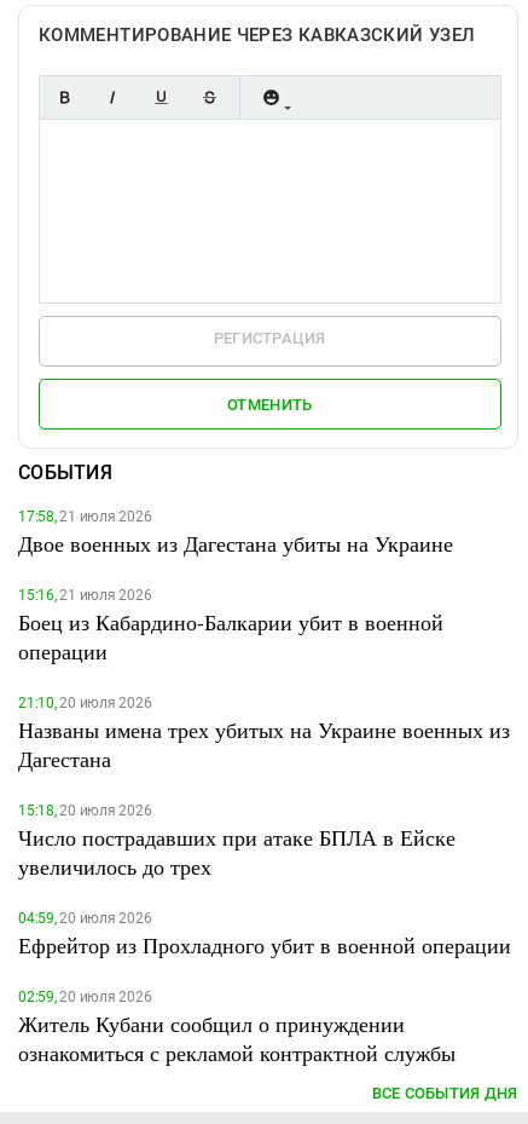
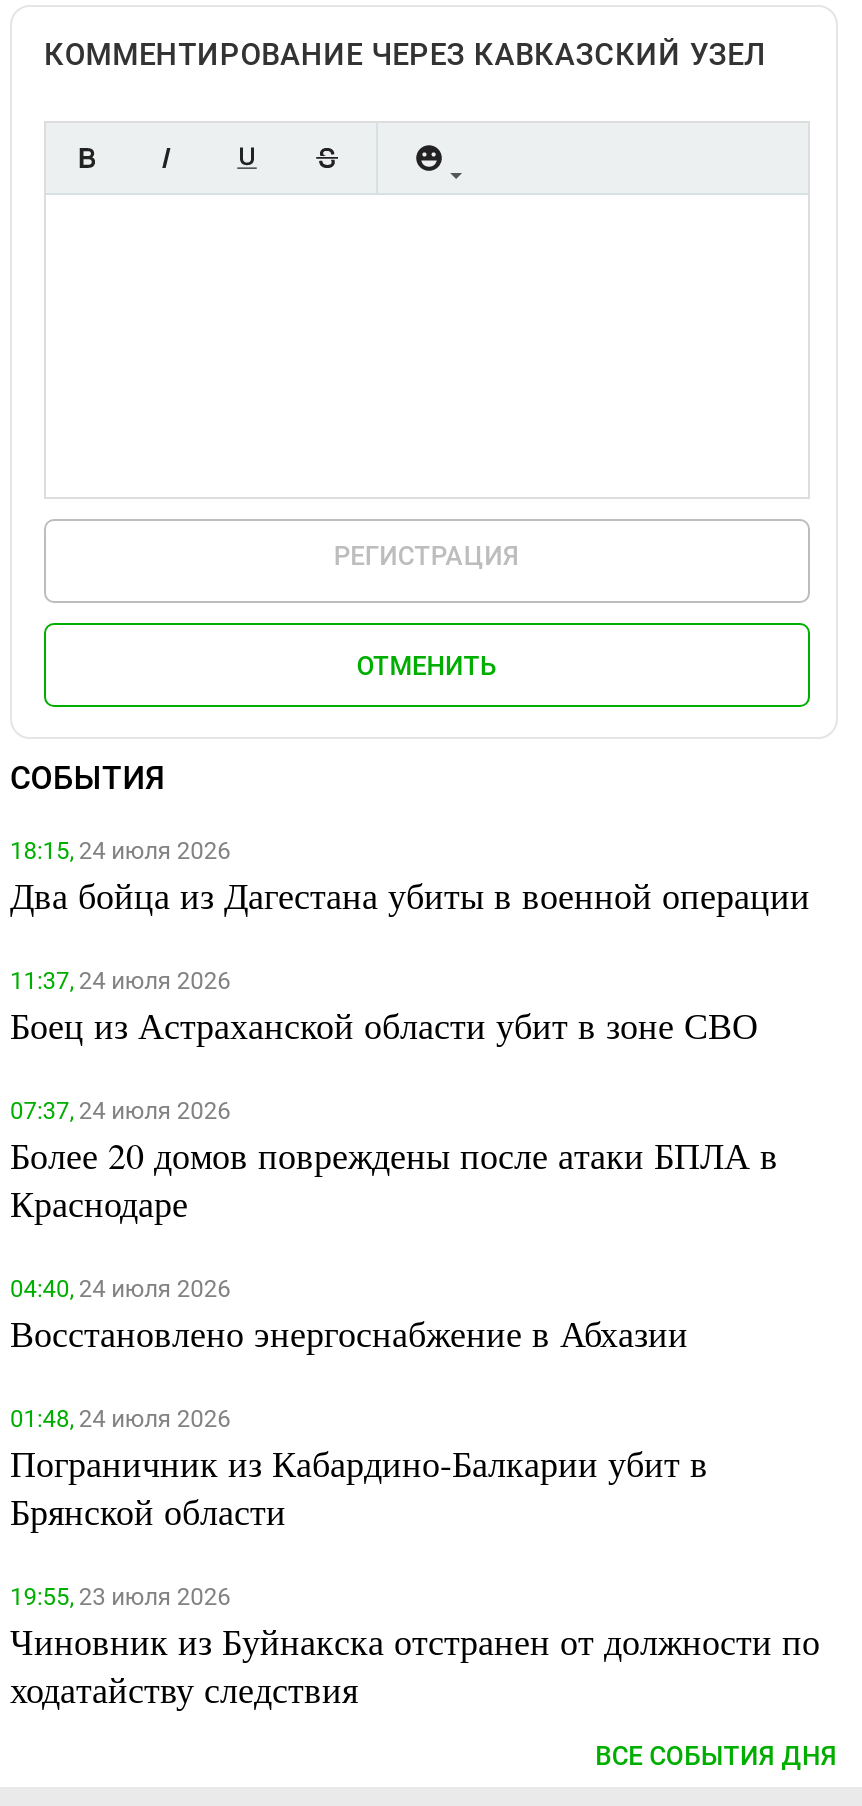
[18,508,453,558] 17:58, 21 июля 2026 | Двое военных из Дагестана убиты на Украине -> [10,837,810,919] 18:15, 24 июля 2026 | Два бойца из Дагестана убиты в военной операции
[18,587,443,665] 15:16, 21 июля 2026 | Боец из Кабардино-Балкарии убит в военной | операции -> [10,967,758,1049] 11:37, 24 июля 2026 | Боец из Астраханской области убит в зоне СВО
[18,694,510,773] 21:10, 20 июля 2026 | Названы имена трех убитых на Украине военных из | Дагестана -> [10,1097,778,1227] 07:37, 24 июля 2026 | Более 20 домов повреждены после атаки БПЛА в | Краснодаре
[18,802,456,881] 15:18, 20 июля 2026 | Число пострадавших при атаке БПЛА в Ейске | увеличилось до трех -> [10,1275,688,1357] 04:40, 24 июля 2026 | Восстановлено энергоснабжение в Абхазии
[18,910,511,959] 04:59, 20 июля 2026 | Ефрейтор из Прохладного убит в военной операции -> [10,1405,708,1535] 01:48, 24 июля 2026 | Пограничник из Кабардино-Балкарии убит в | Брянской области
[18,988,456,1067] 02:59, 20 июля 2026 | Житель Кубани сообщил о принуждении | ознакомиться с рекламой контрактной службы -> [10,1583,820,1713] 19:55, 23 июля 2026 | Чиновник из Буйнакска отстранен от должности по | ходатайству следствия

